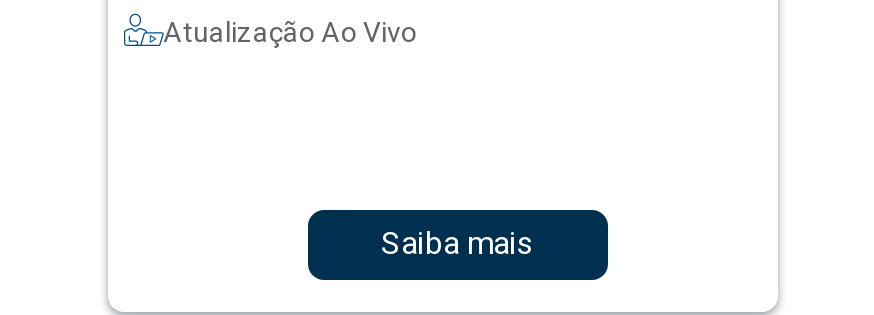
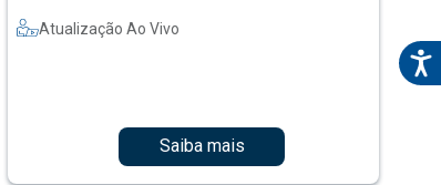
none -> [398,40,438,86] [image]

